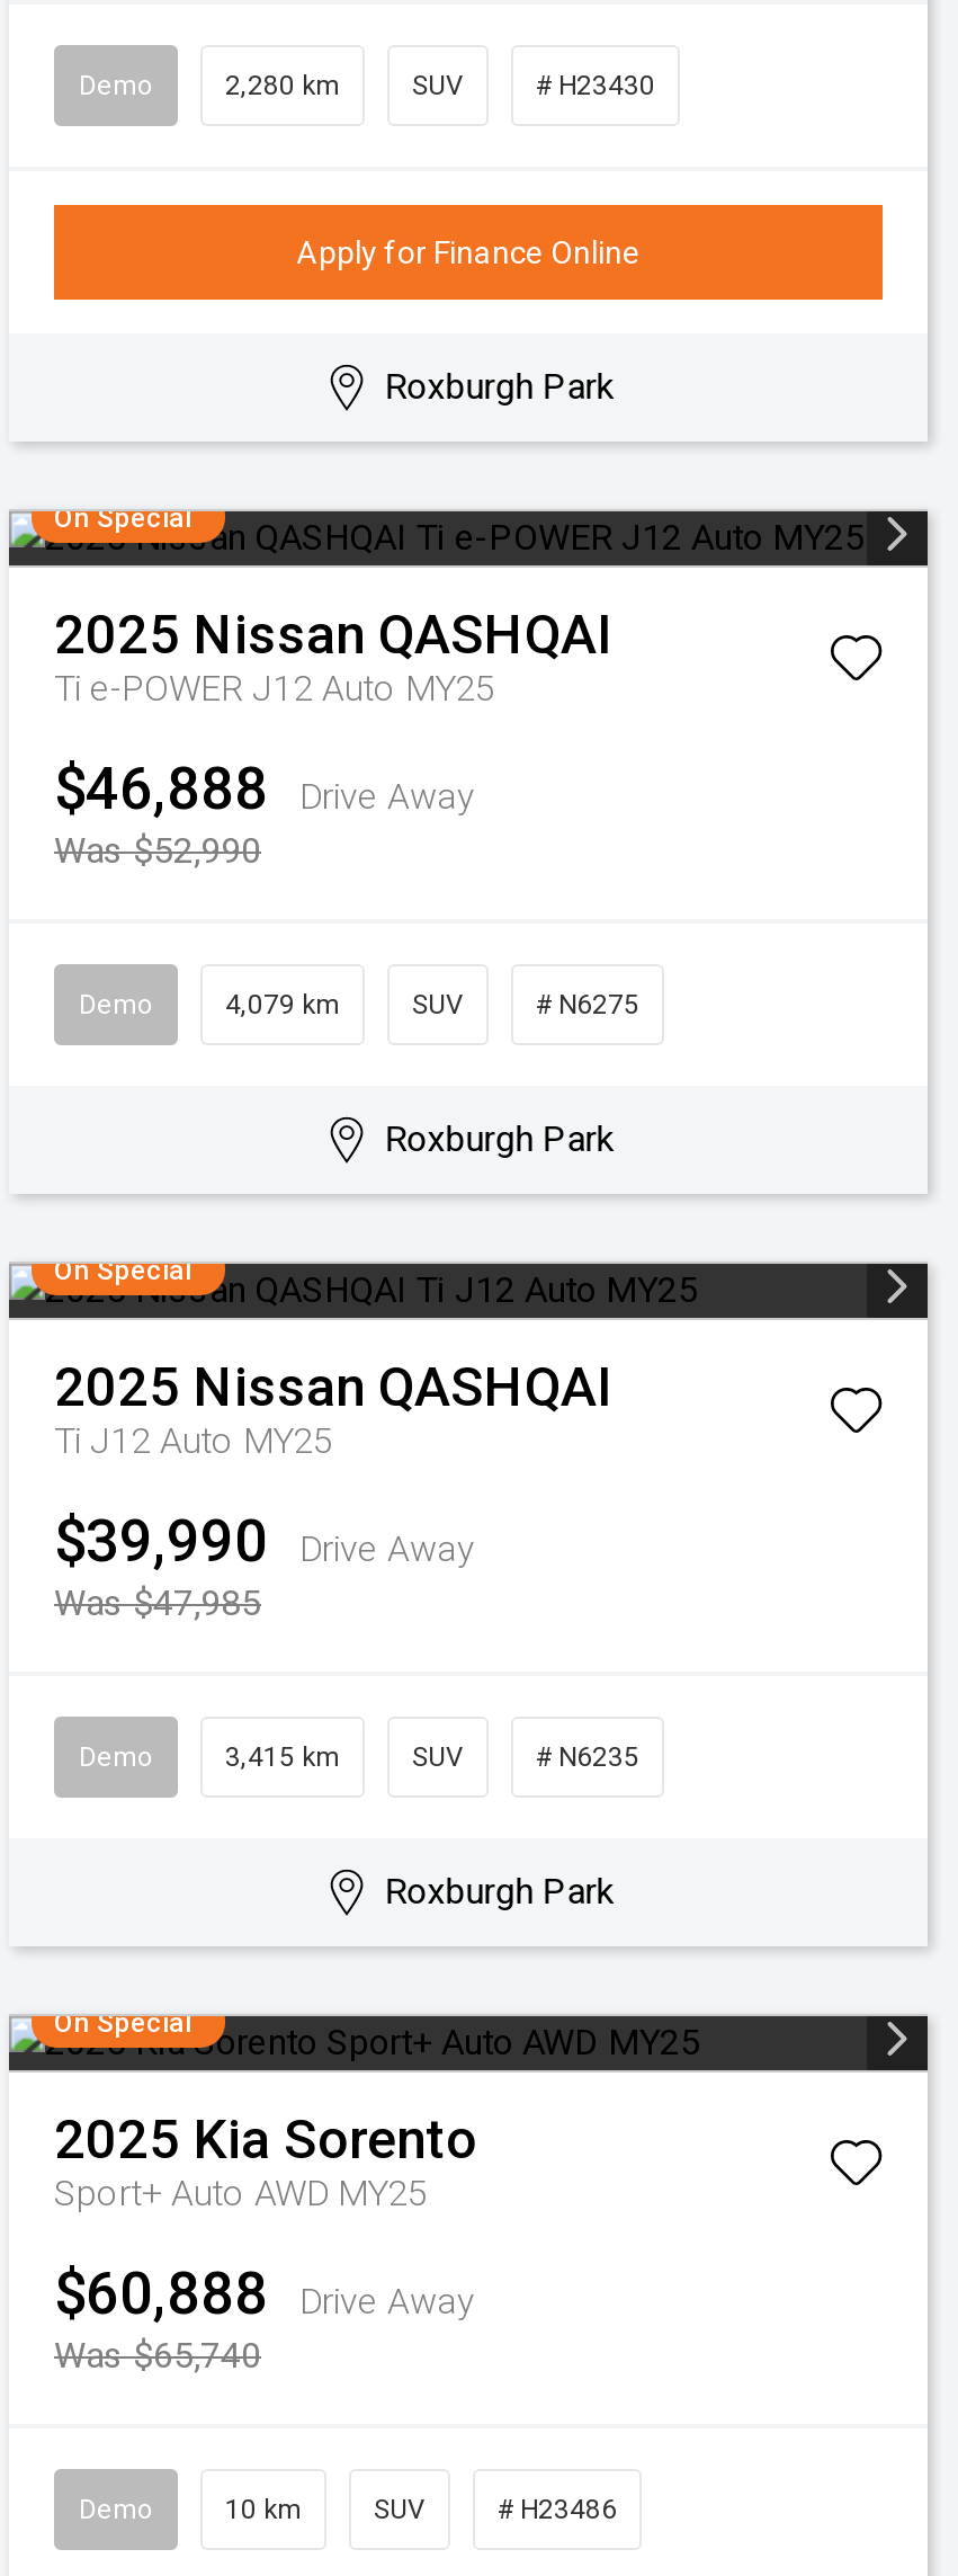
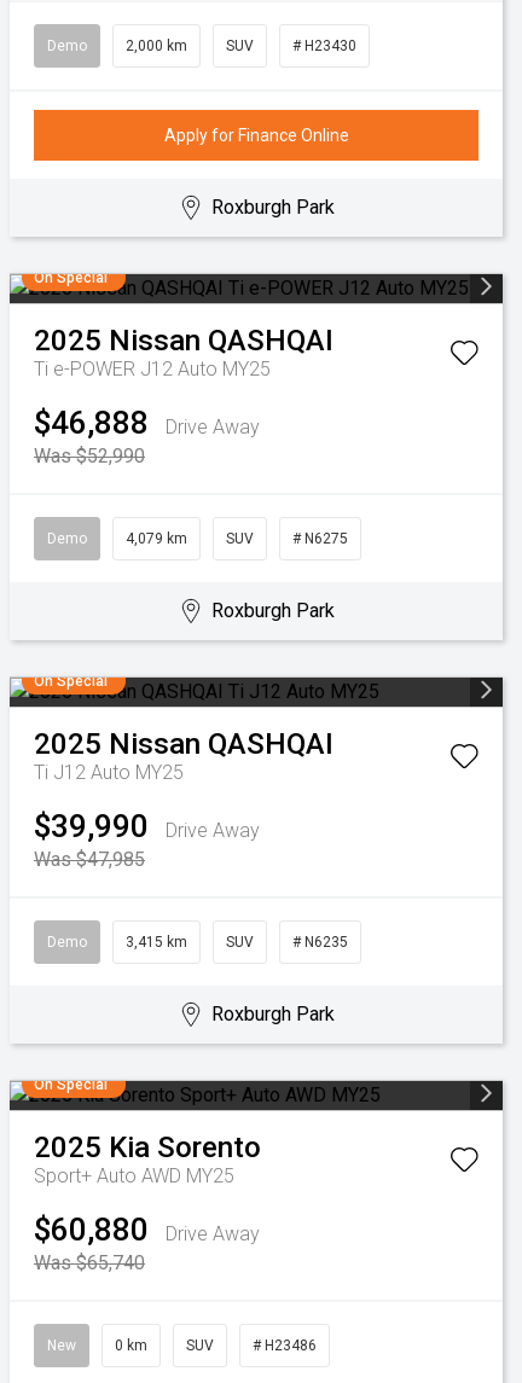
[225,70,340,101] 2,280 km -> [126,37,187,54] 2,000 km
[54,2259,475,2327] $60,888 Drive Away -> [34,1211,260,1248] $60,880 Drive Away
[79,2494,302,2525] Demo | 10 km -> [47,1337,147,1354] New | 0 km

